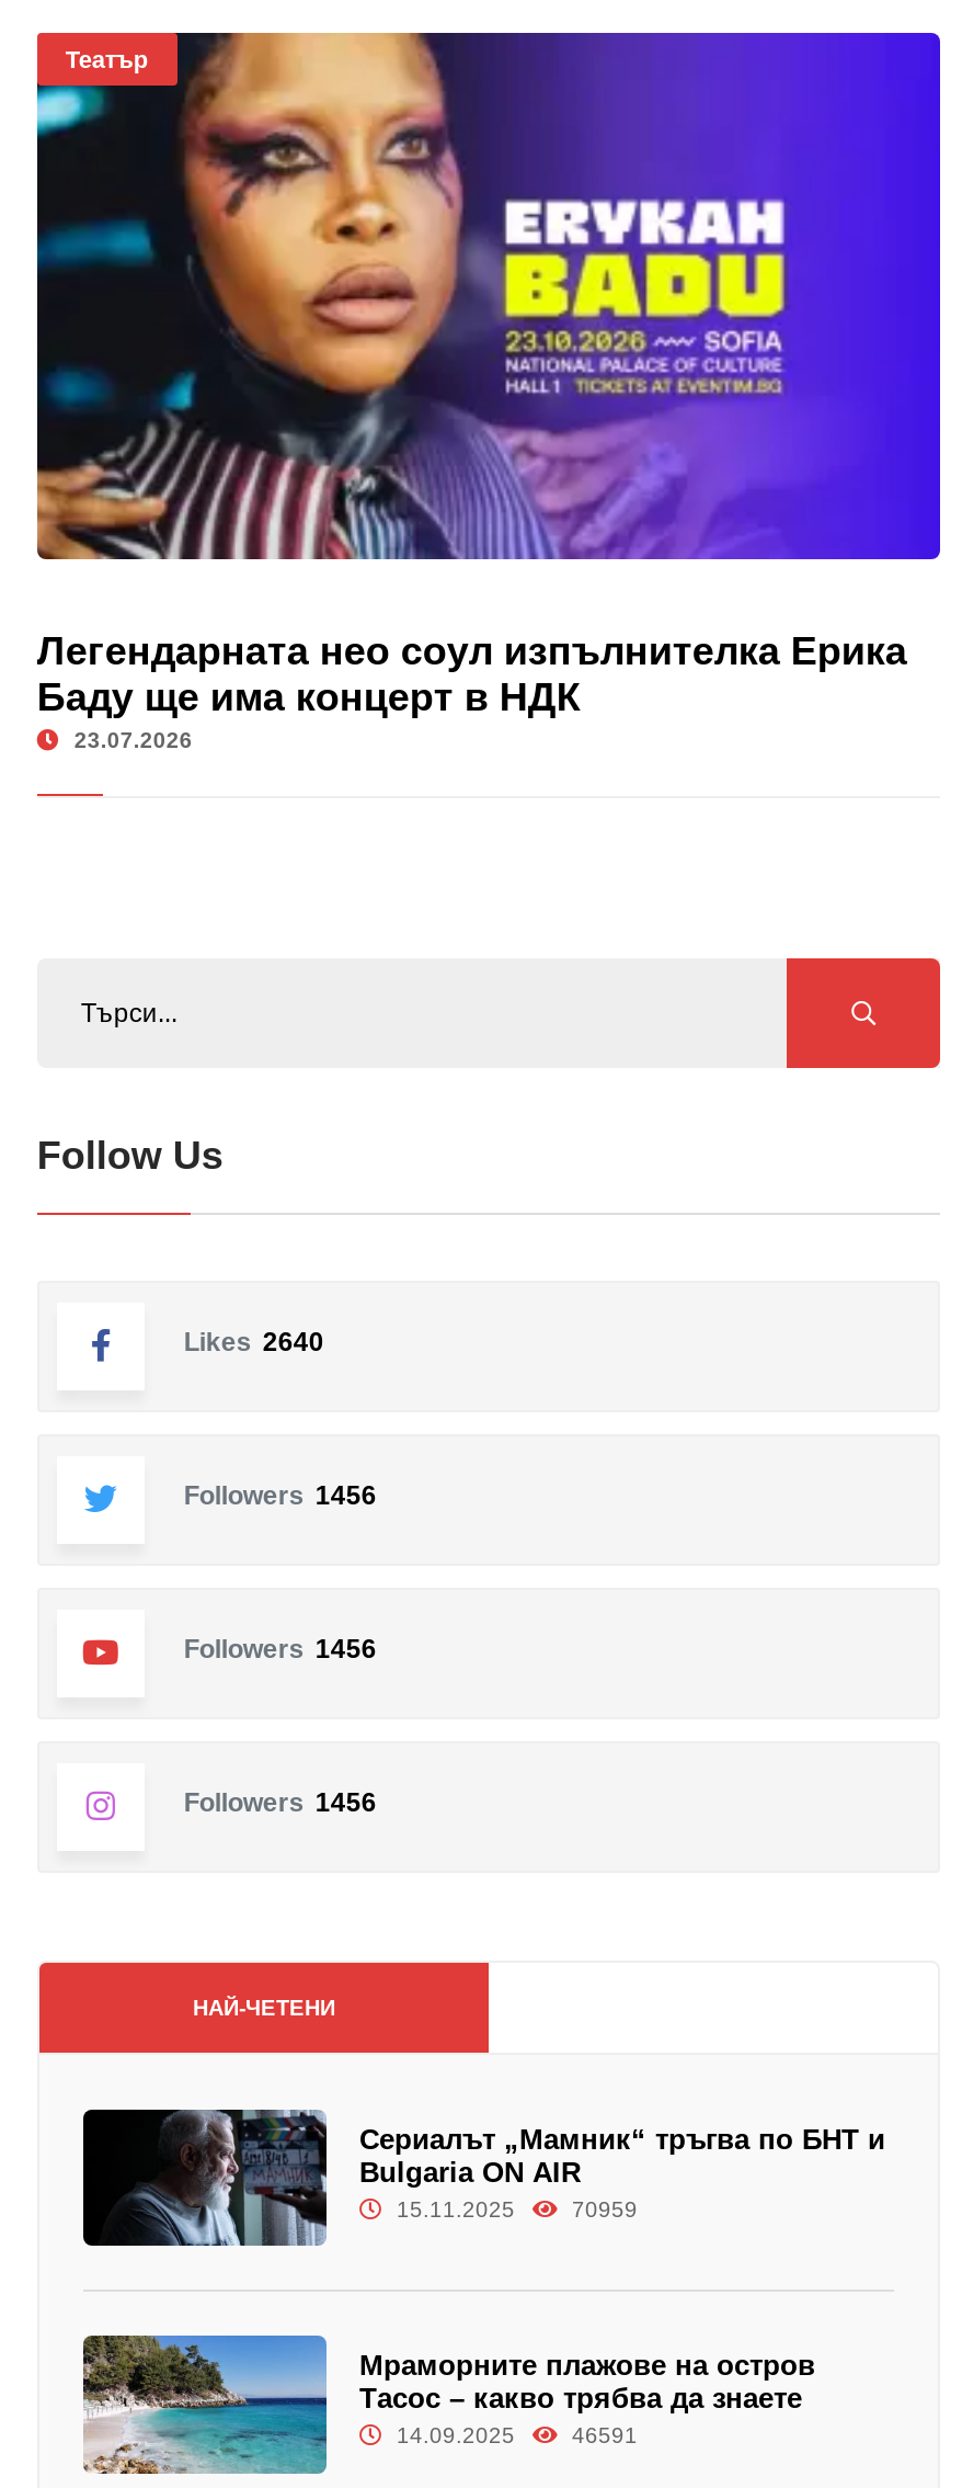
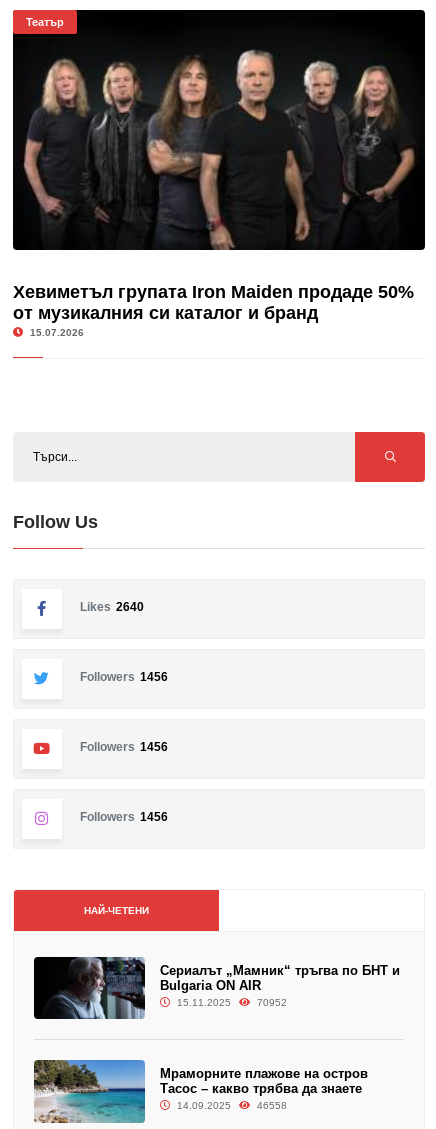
[35,31,942,752] [image] | Легендарната нео соул изпълнителка Ерика | Баду ще има концерт в НДК | 23.07.2026 -> [12,9,426,338] [image] | Хевиметъл групата Iron Maiden продаде 50% | от музикалния си каталог и бранд | 15.07.2026
[565,2197,638,2221] 70959 -> [254,997,287,1008] 70952
[565,2424,638,2448] 46591 -> [254,1100,287,1111] 46558

